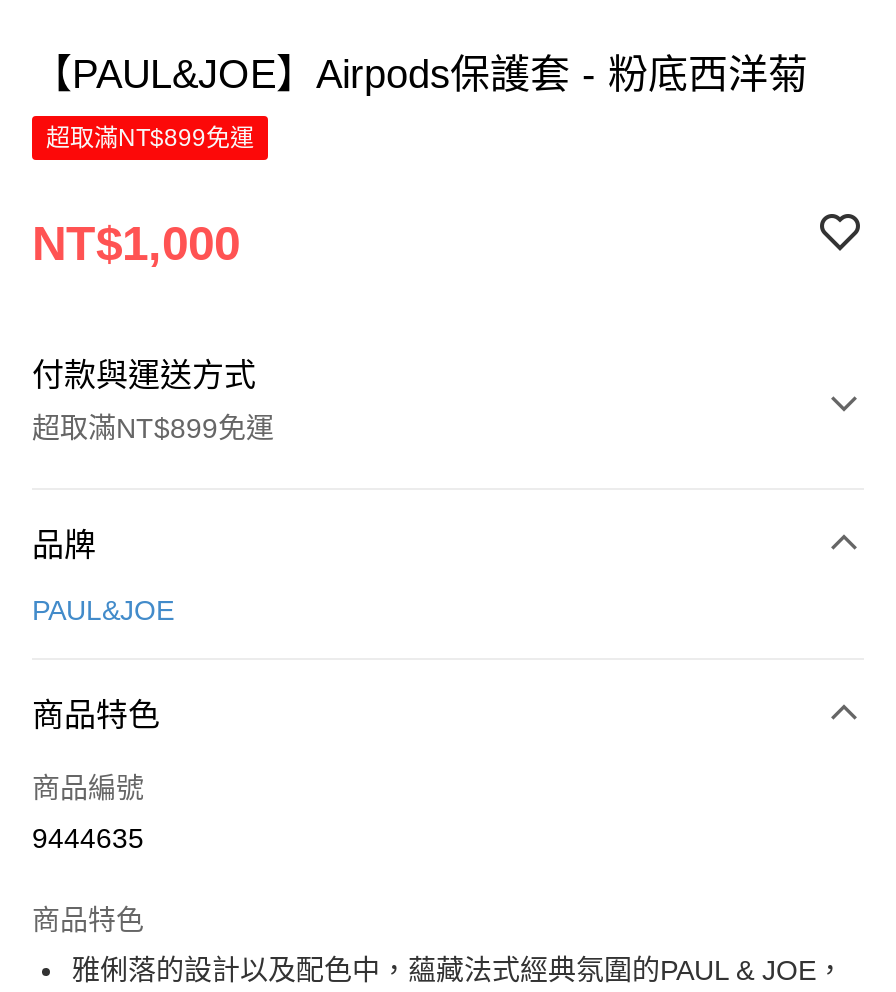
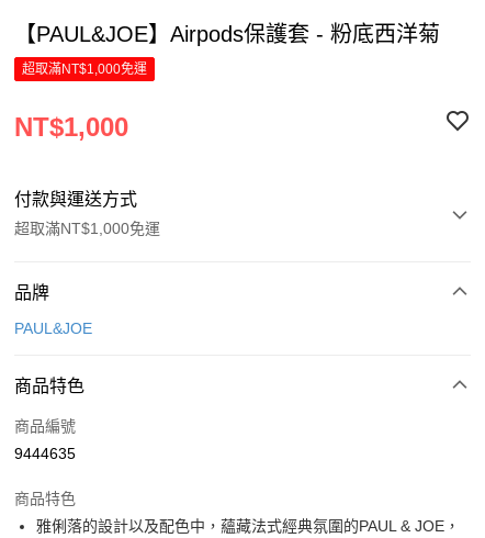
[46,124,254,152] 超取滿NT$899免運 -> [22,61,147,77] 超取滿NT$1,000免運
[32,412,274,444] 超取滿NT$899免運 -> [14,220,160,237] 超取滿NT$1,000免運

